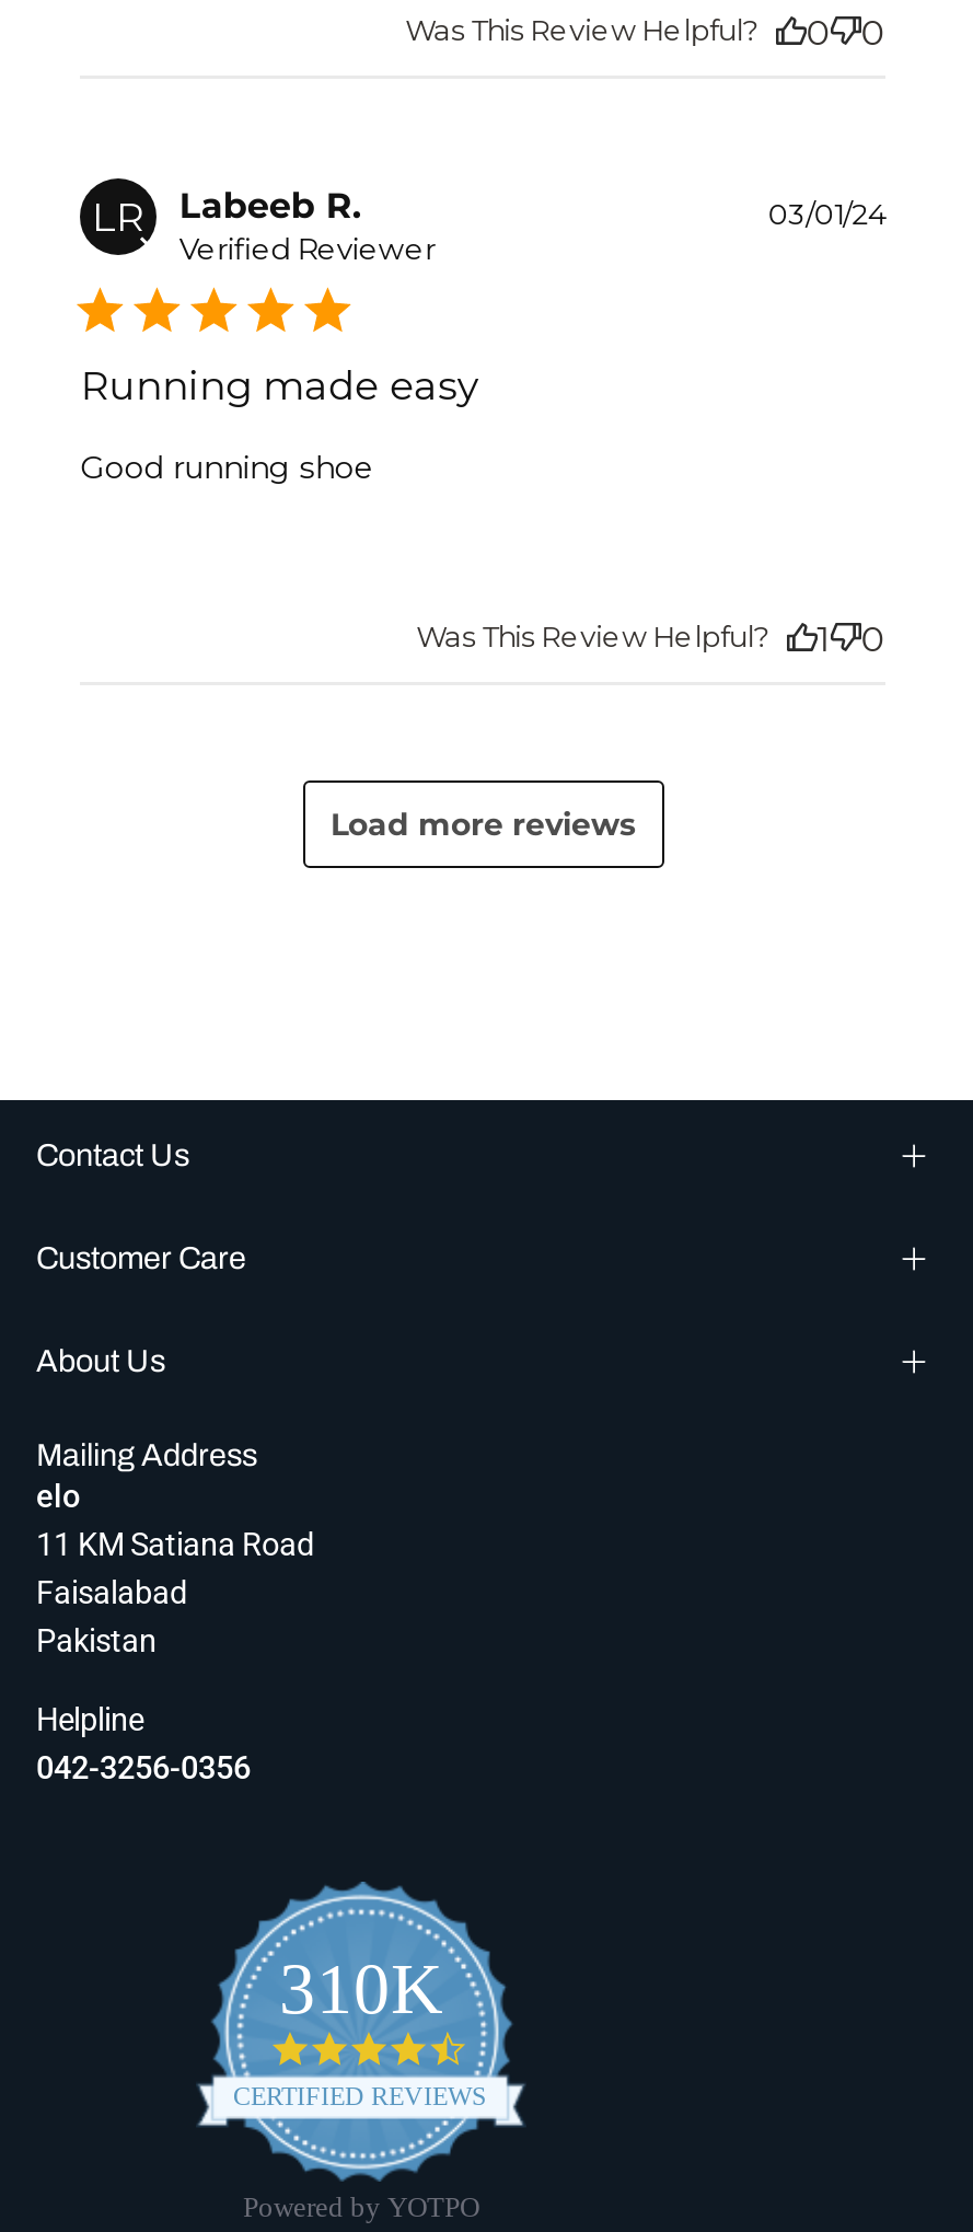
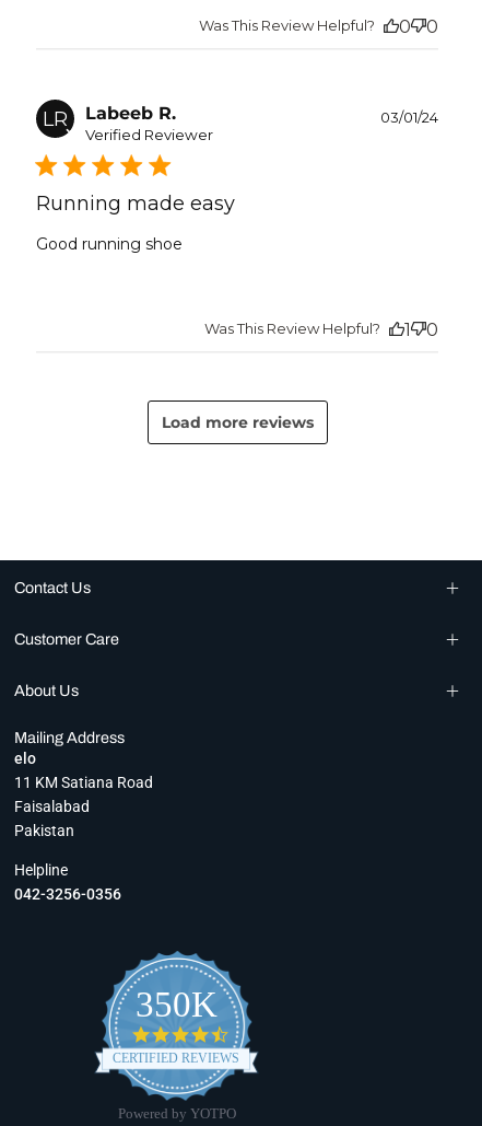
[279,1951,443,2029] 310K -> [136,985,218,1025] 350K

